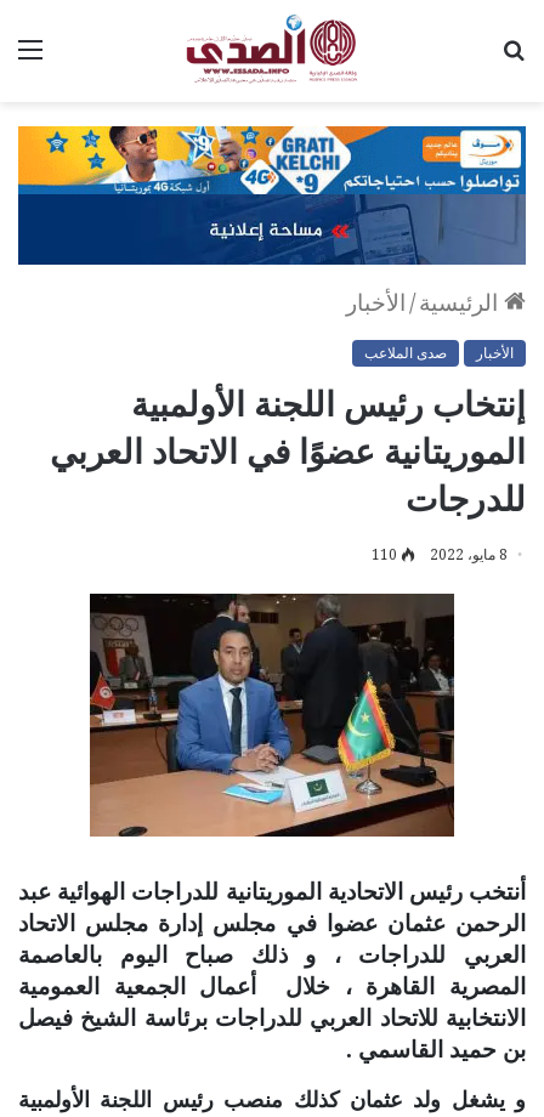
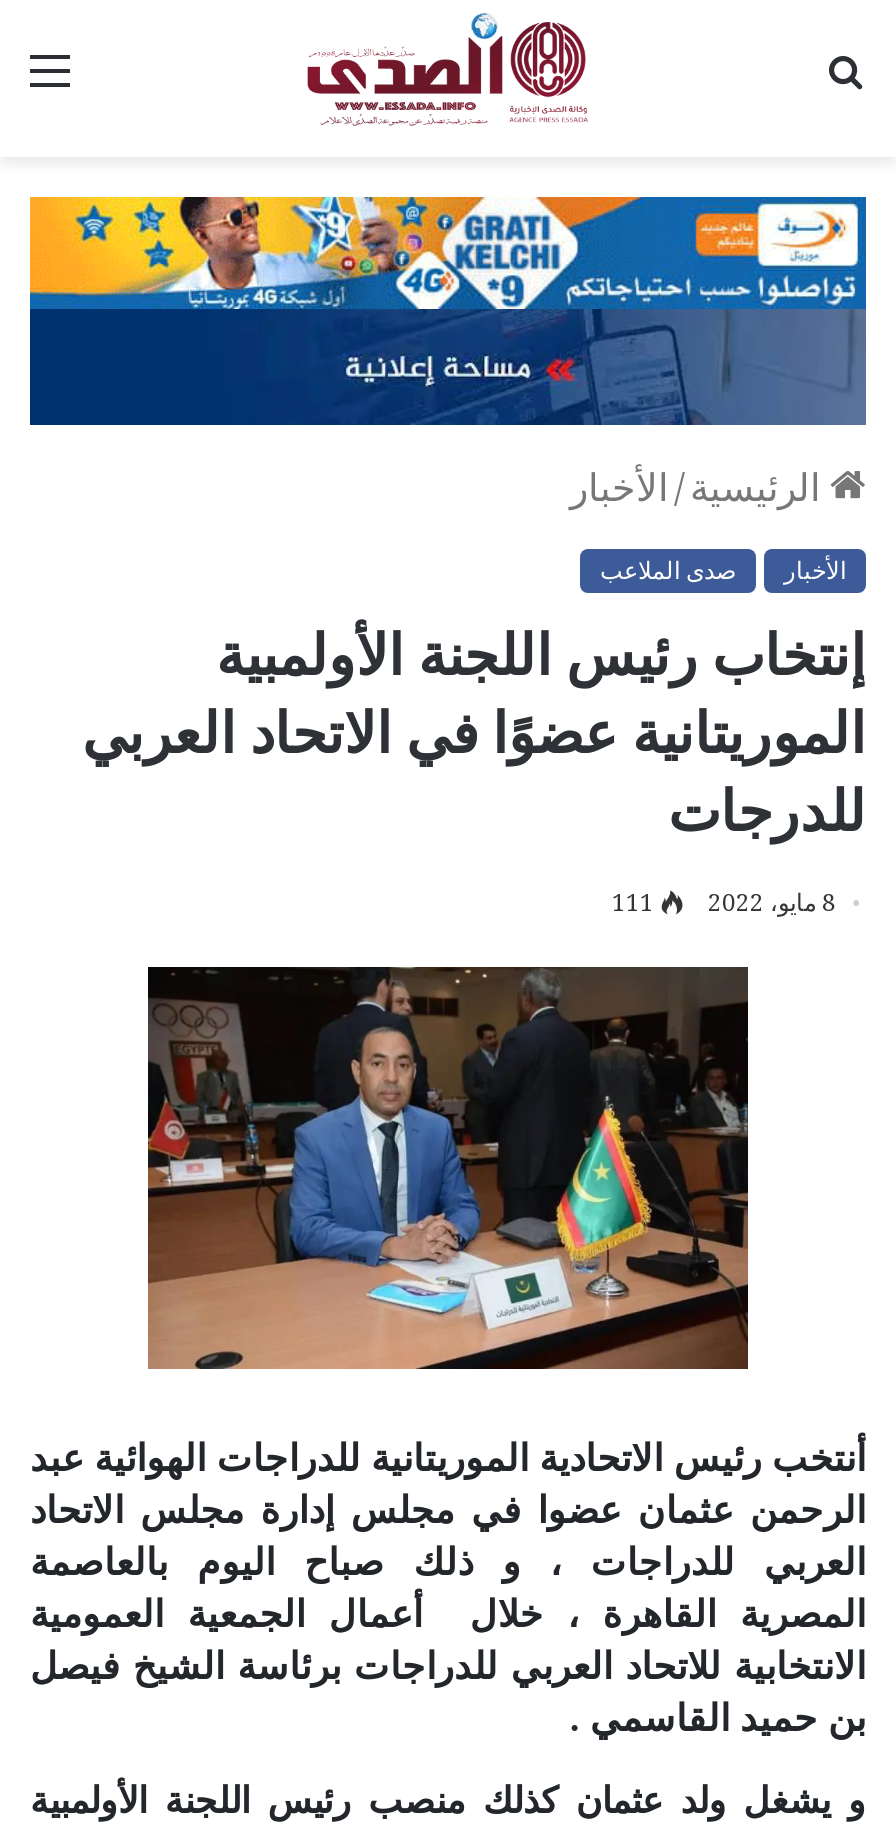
[372,544,397,565] 110 -> [612,886,654,920] 111

